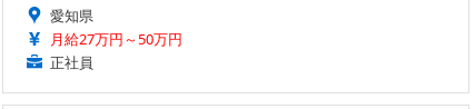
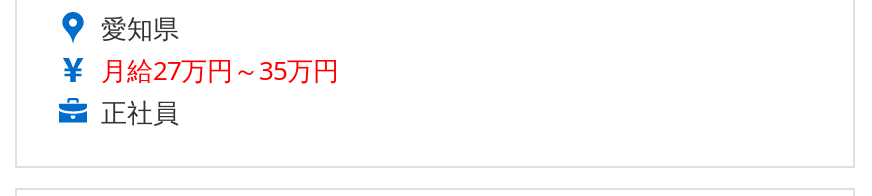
[50,29,182,49] 月給27万円～50万円 -> [101,51,339,87] 月給27万円～35万円

